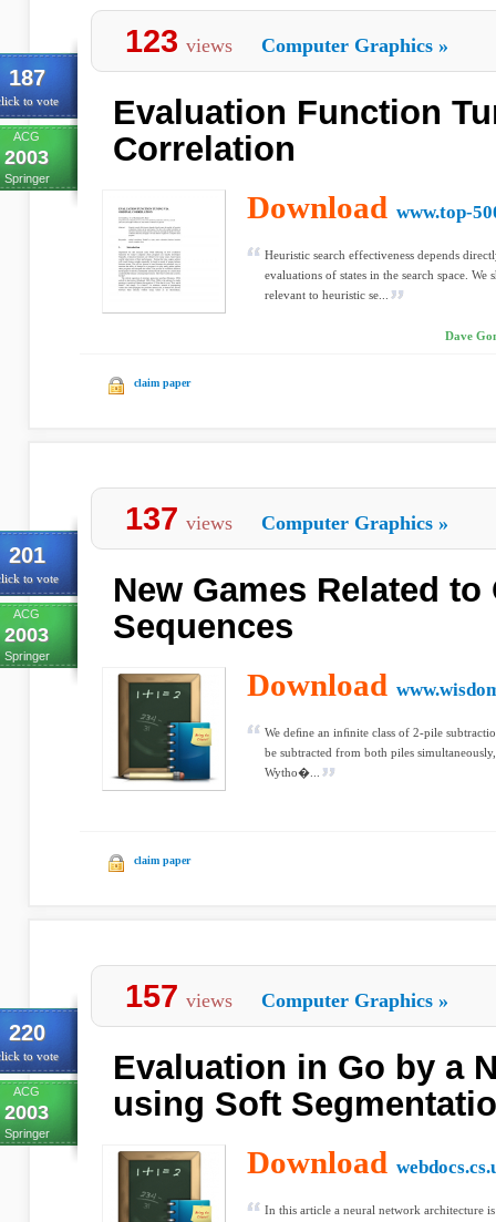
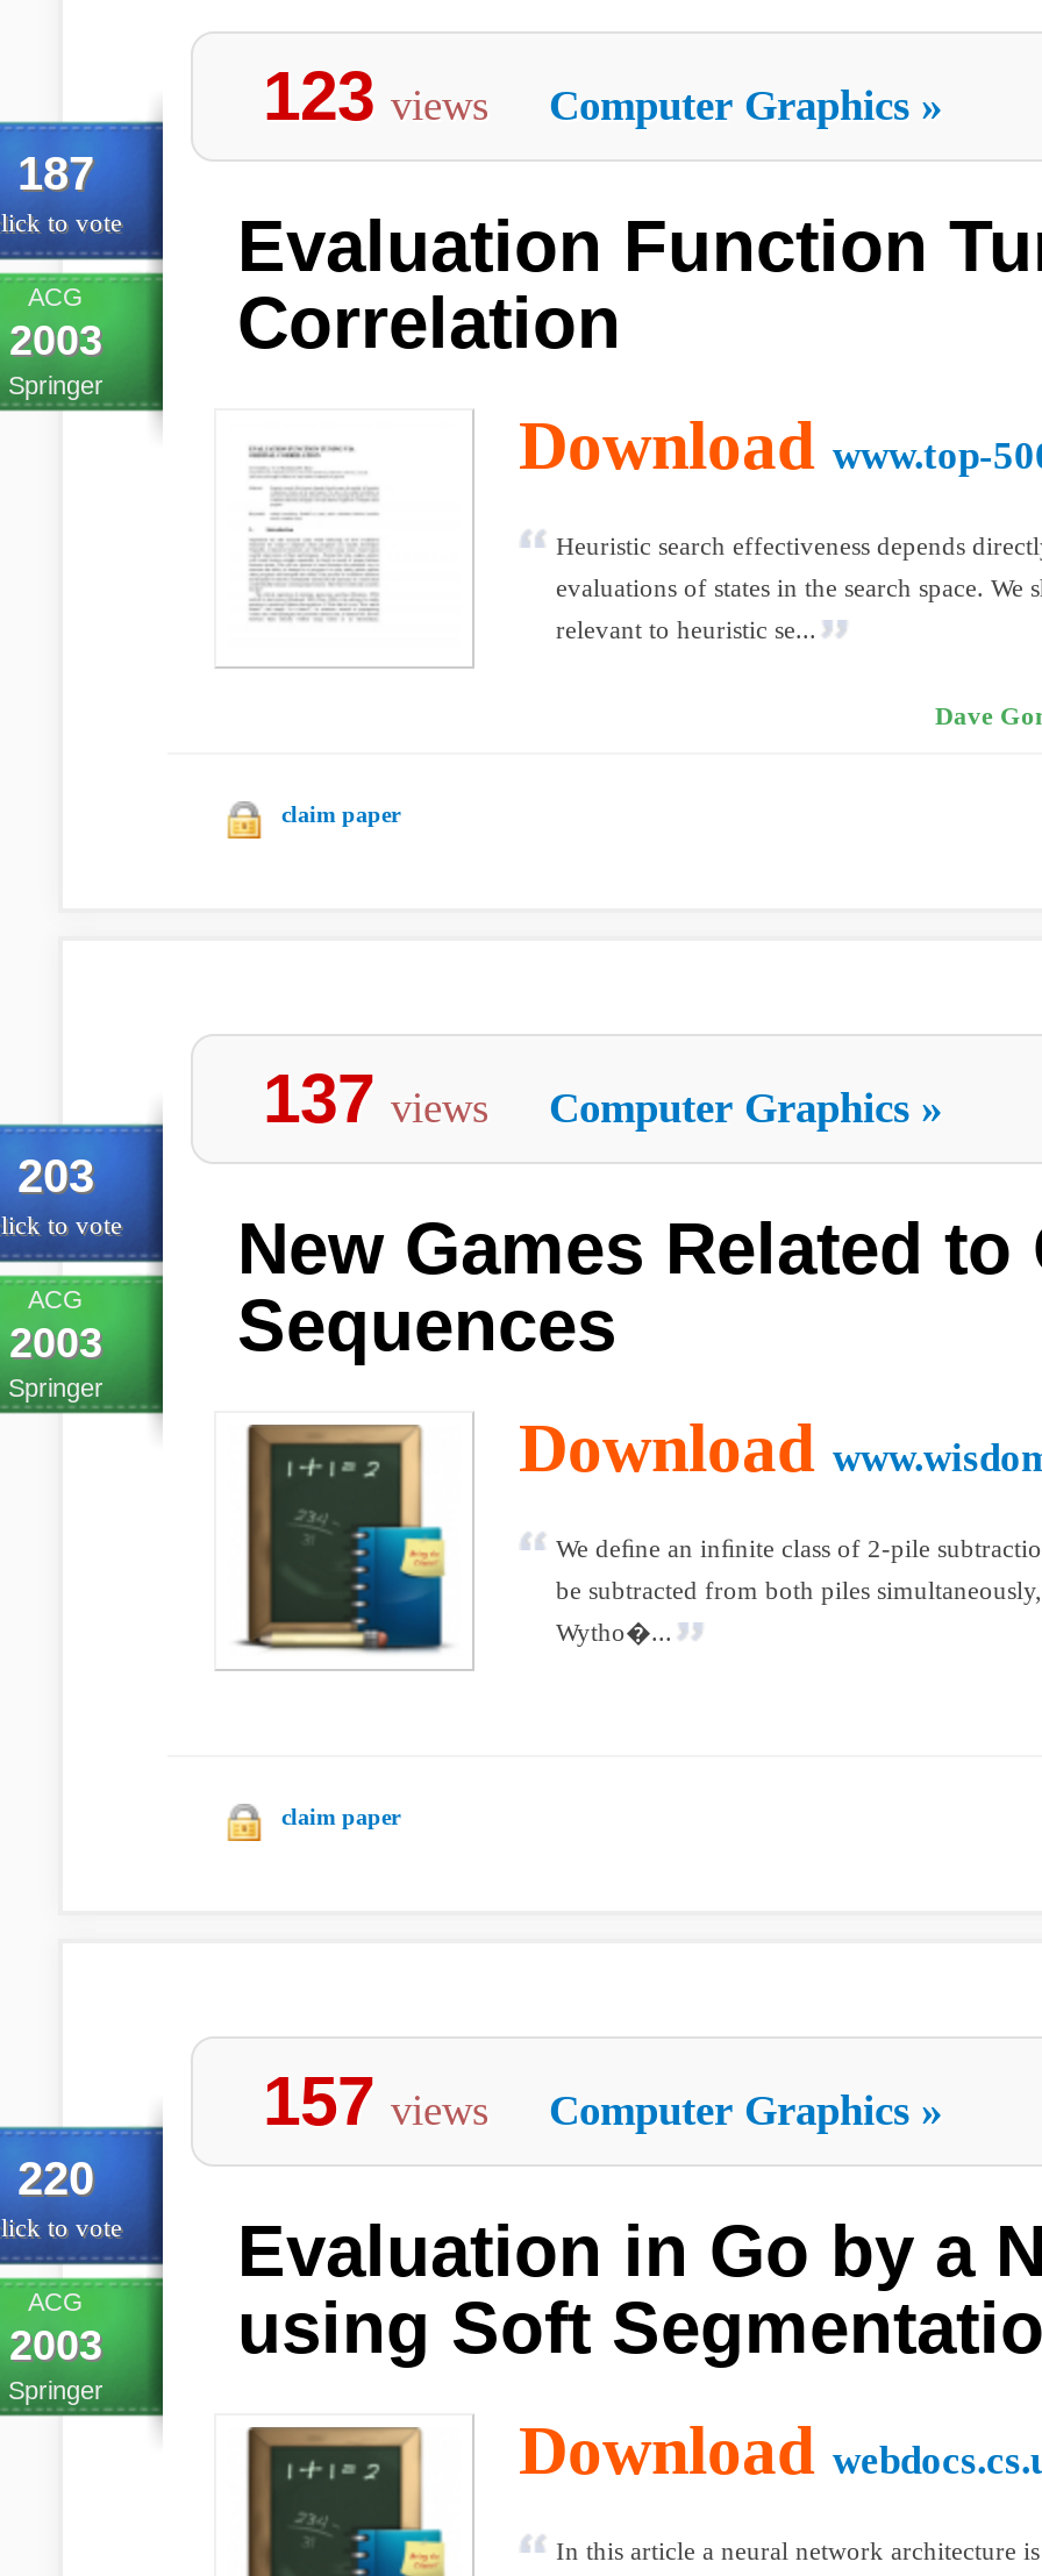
[8,543,45,567] 201 -> [17,1150,94,1201] 203

